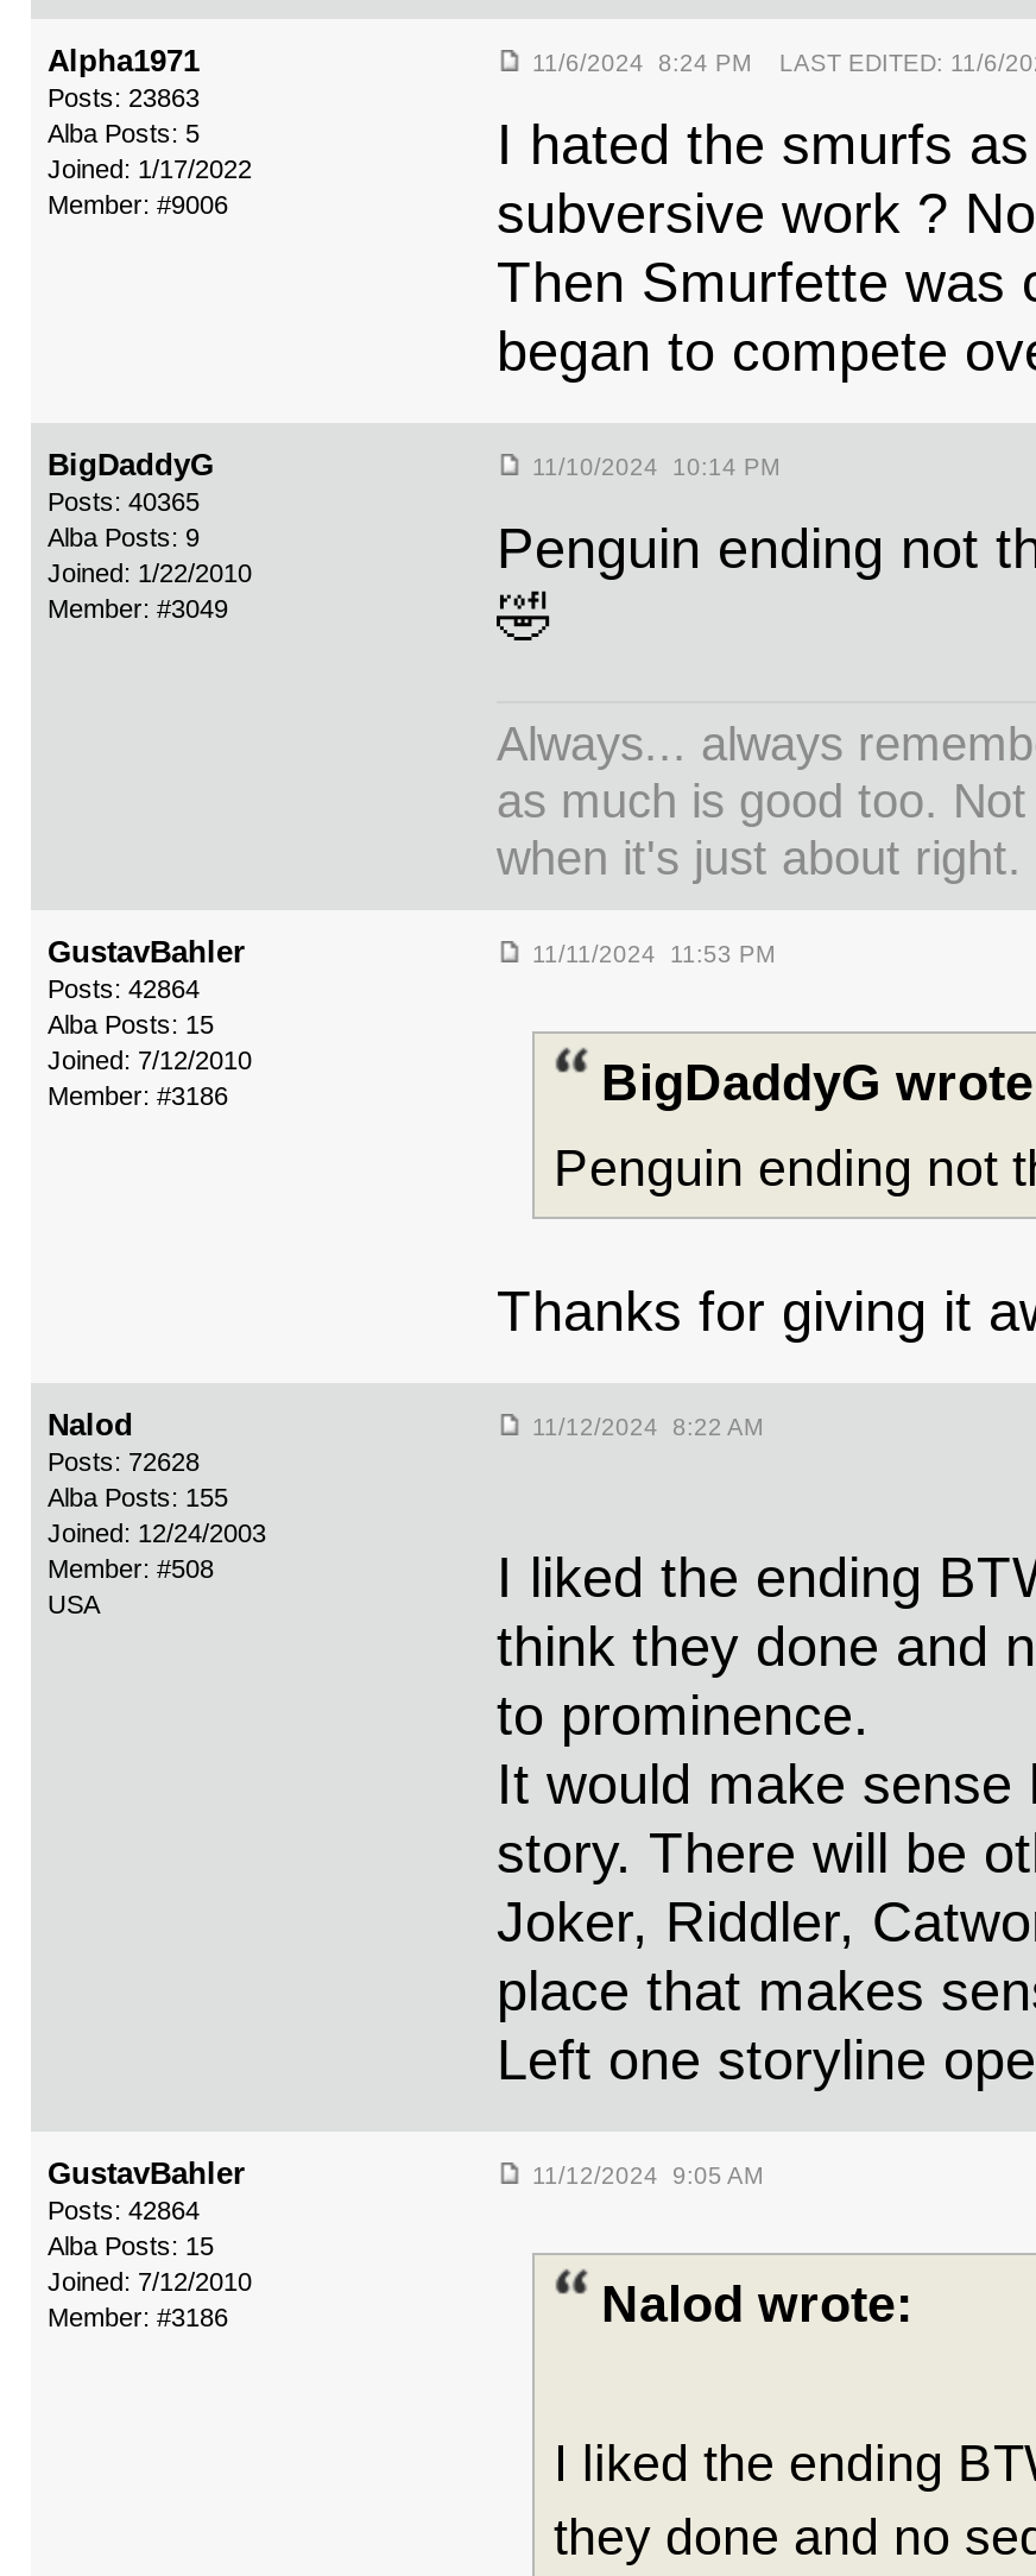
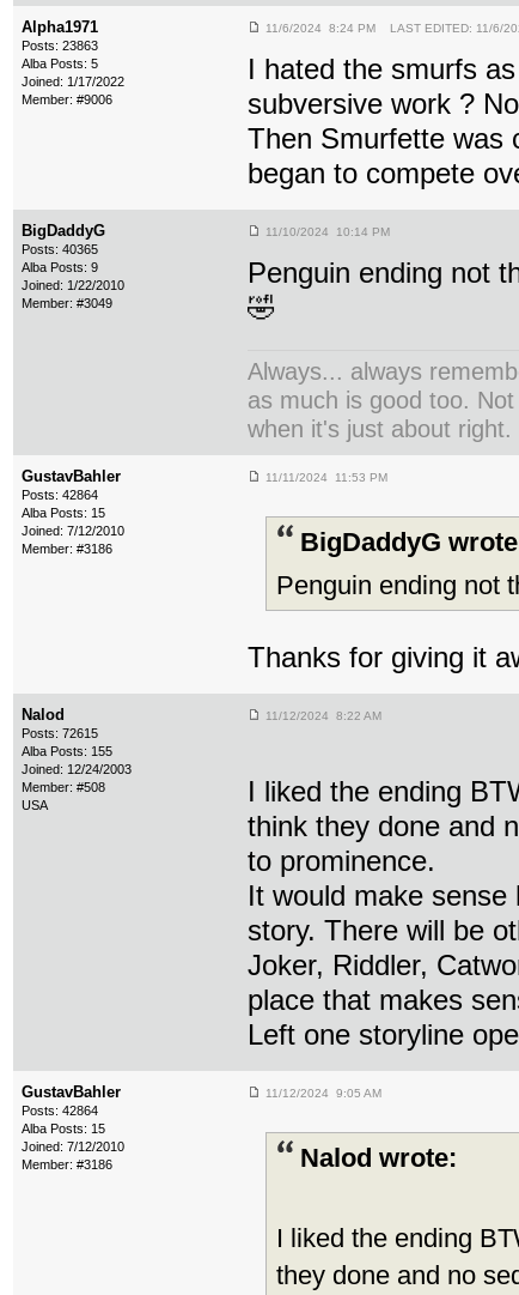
[48,1447,200,1476] Posts: 72628 -> [22,726,98,740] Posts: 72615

